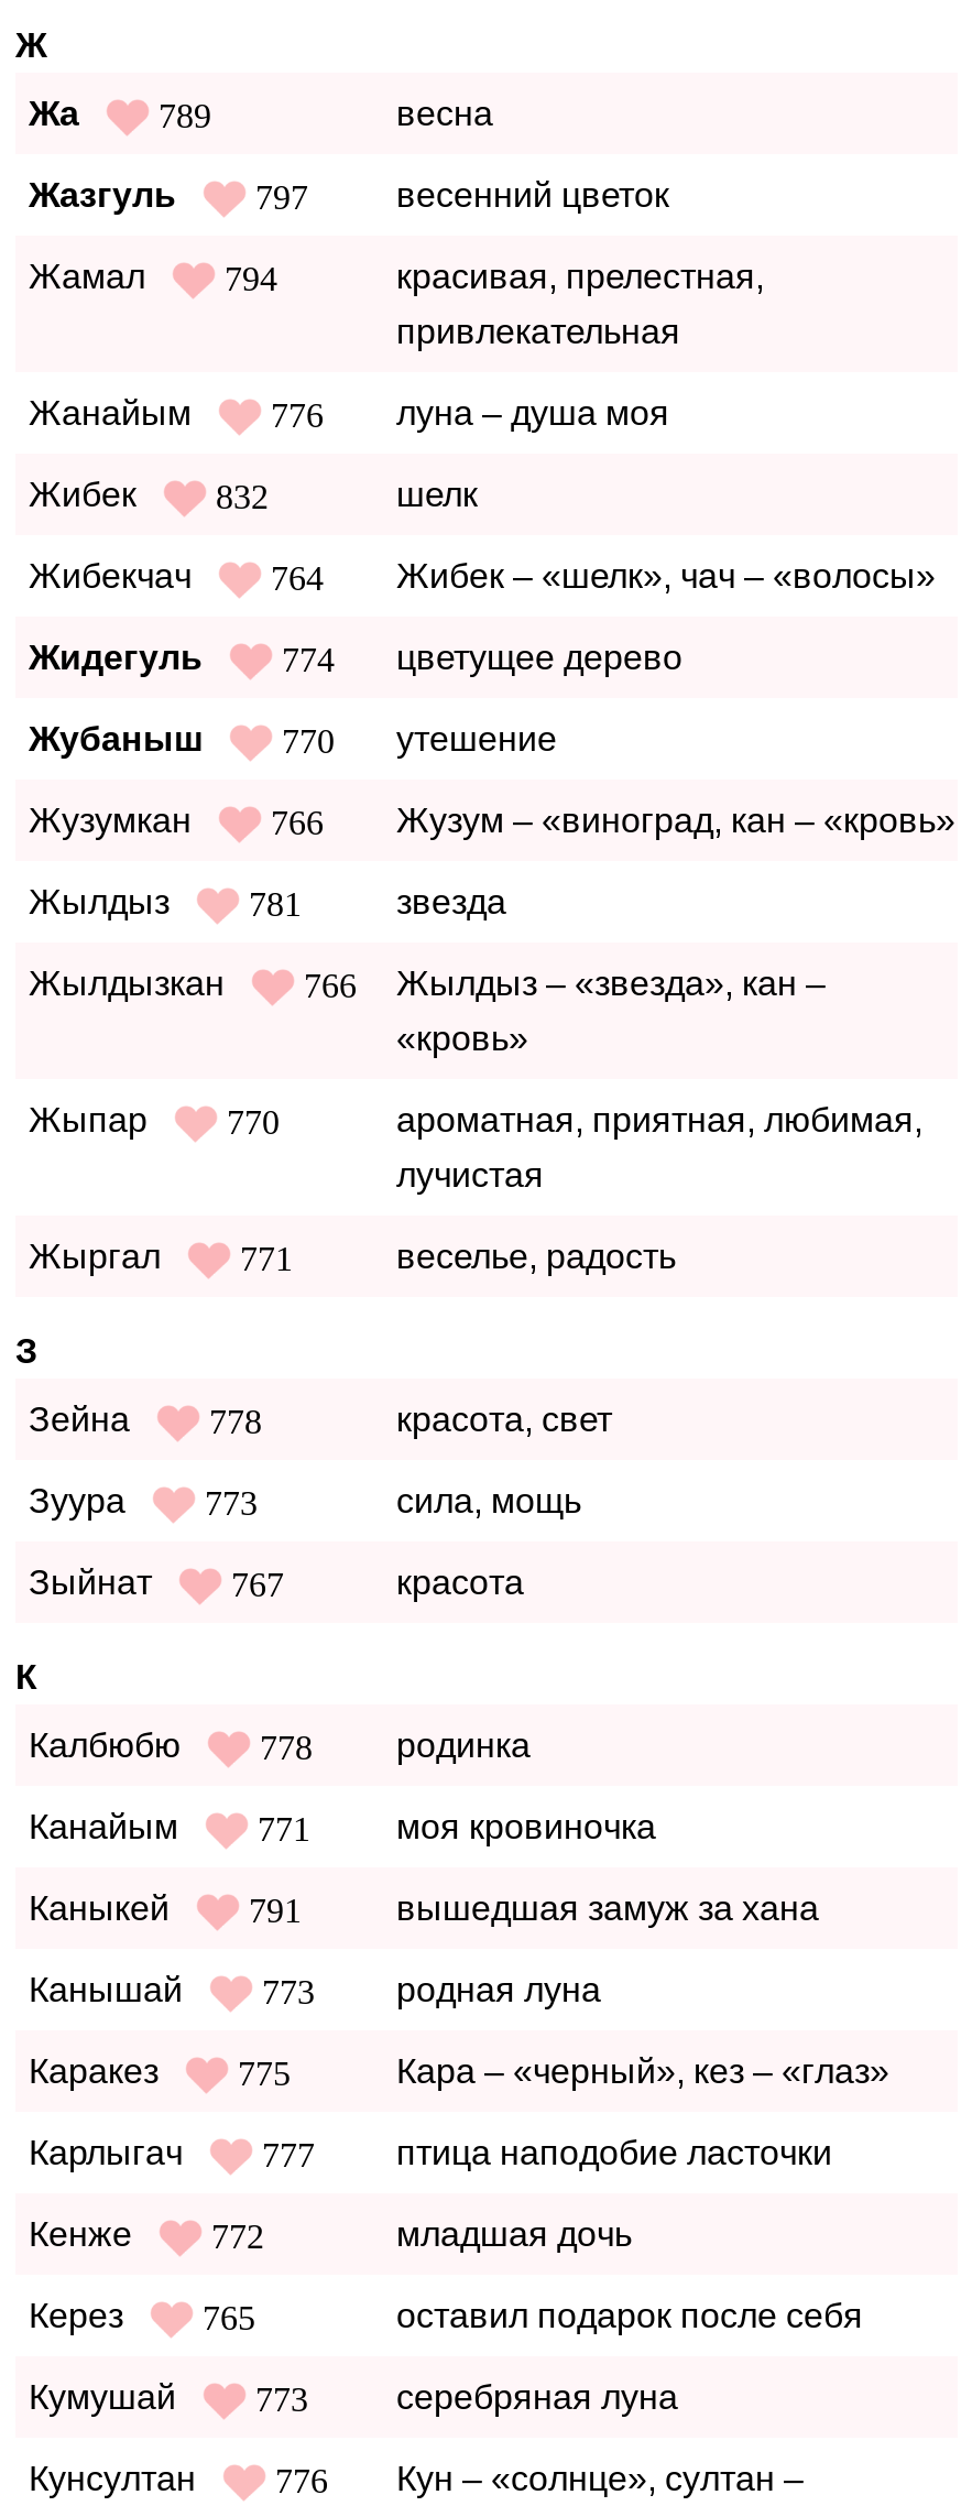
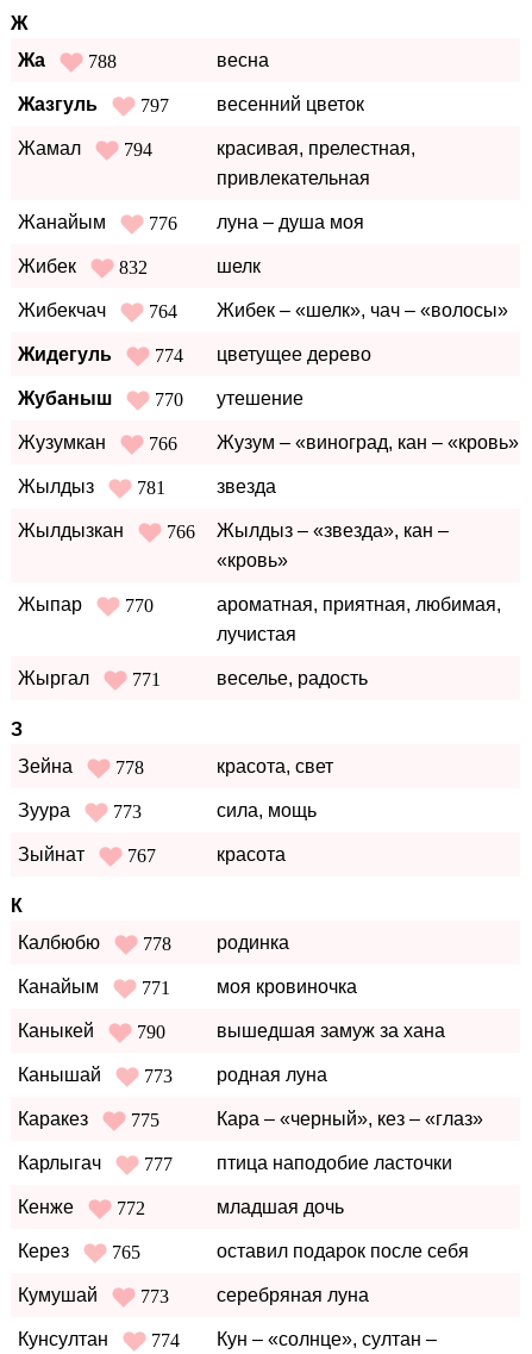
[159,96,211,133] 789 -> [88,51,117,71] 788
[249,1891,302,1928] 791 -> [137,1021,165,1042] 790
[275,2459,804,2499] 776 Кун – «солнце», султан – -> [151,1329,437,1350] 774 Кун – «солнце», султан –

